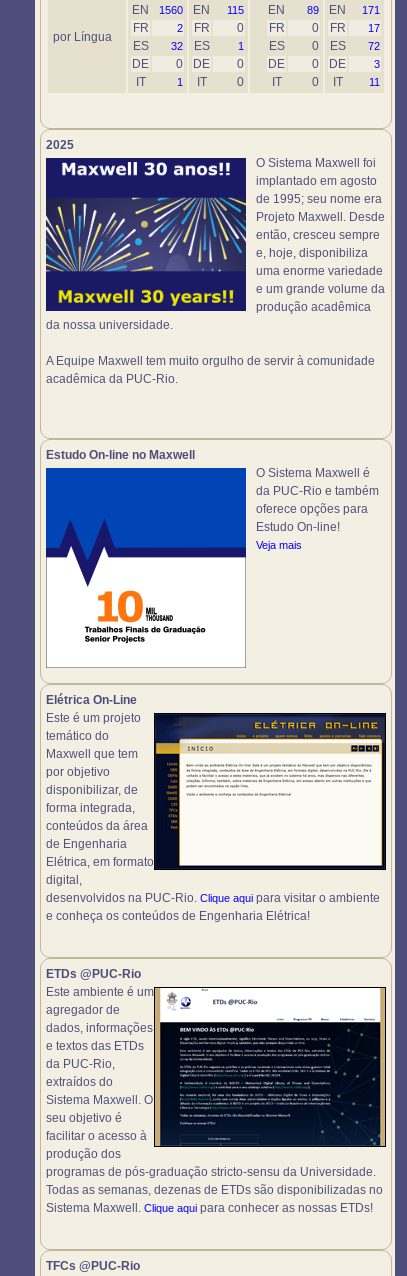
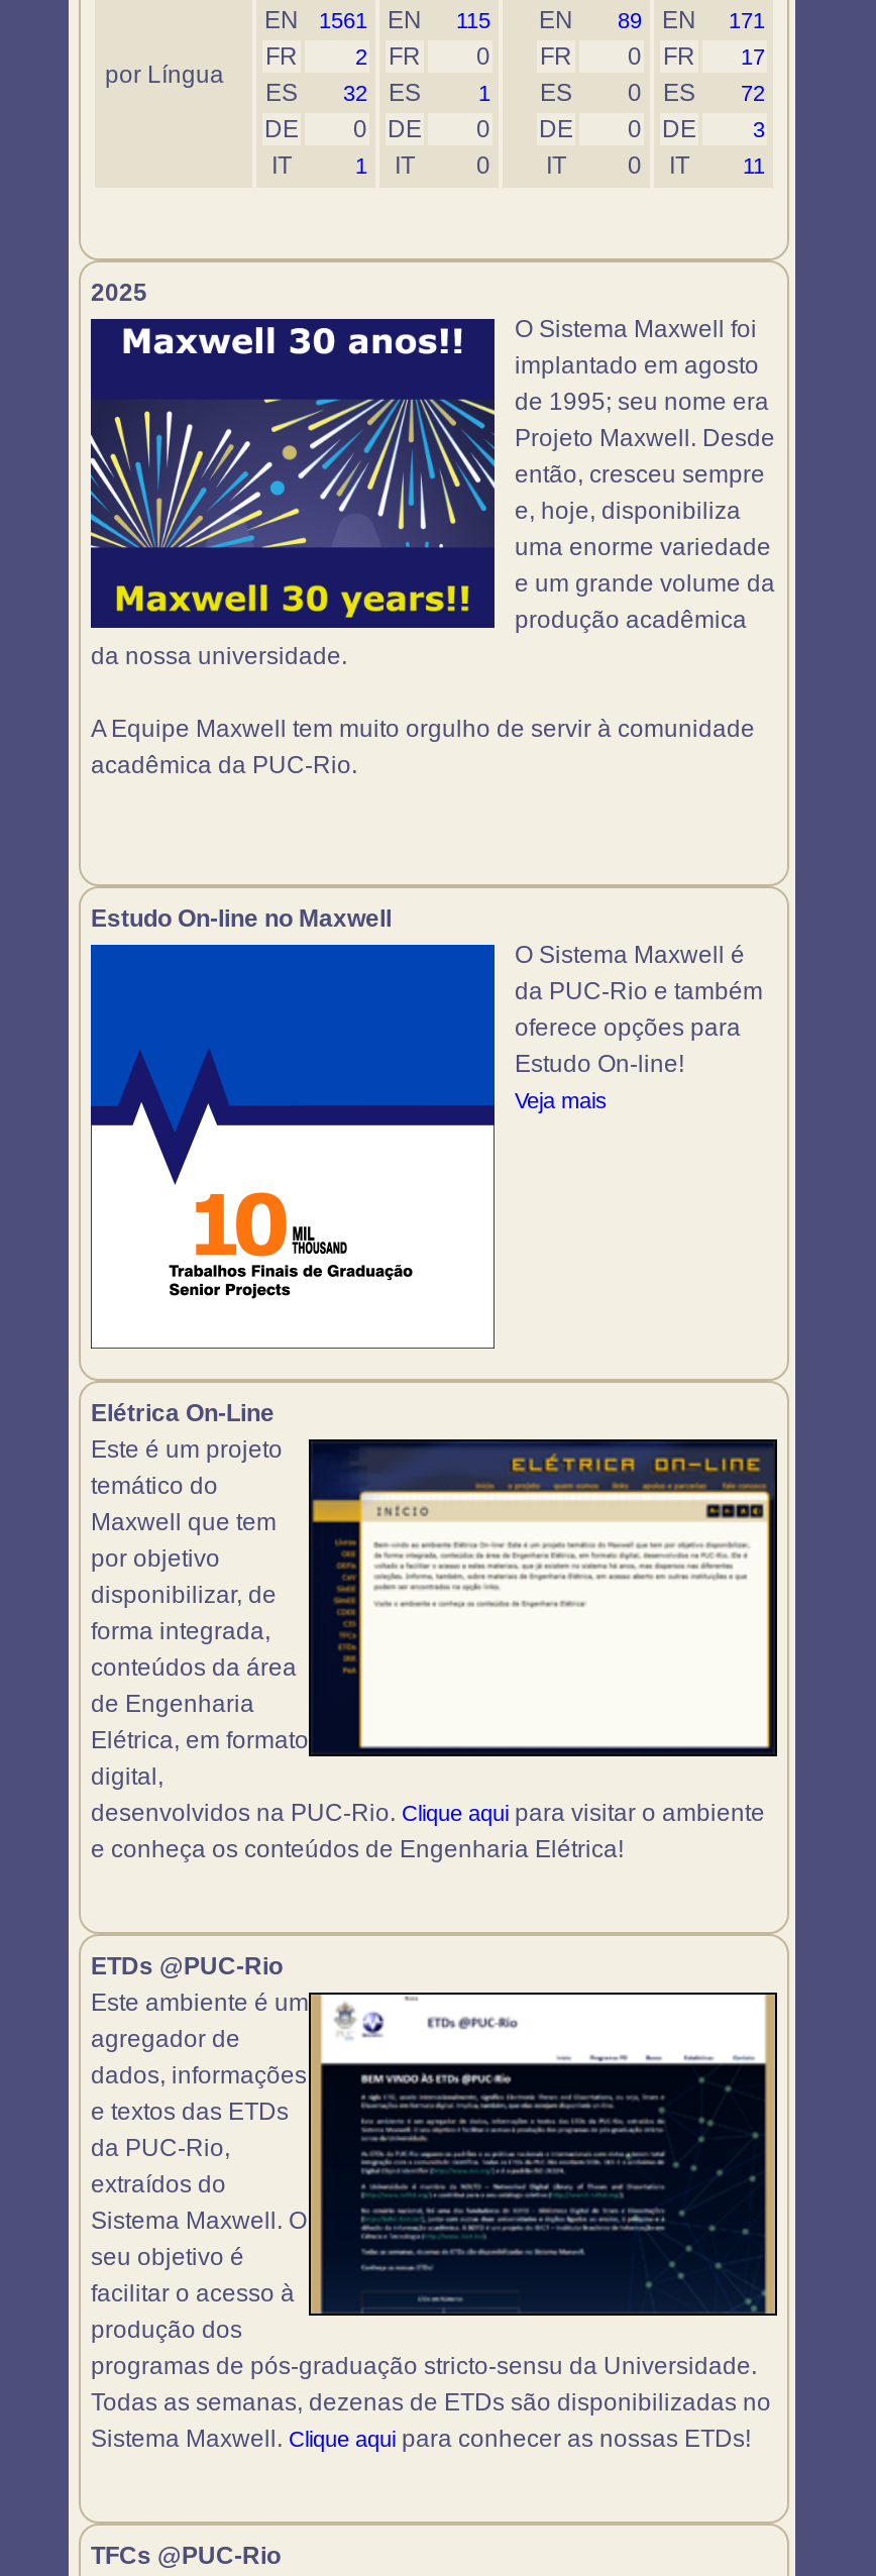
[132,3,380,17] EN 1560 EN 115 EN 89 EN 171 -> [264,6,765,34] EN 1561 EN 115 EN 89 EN 171

